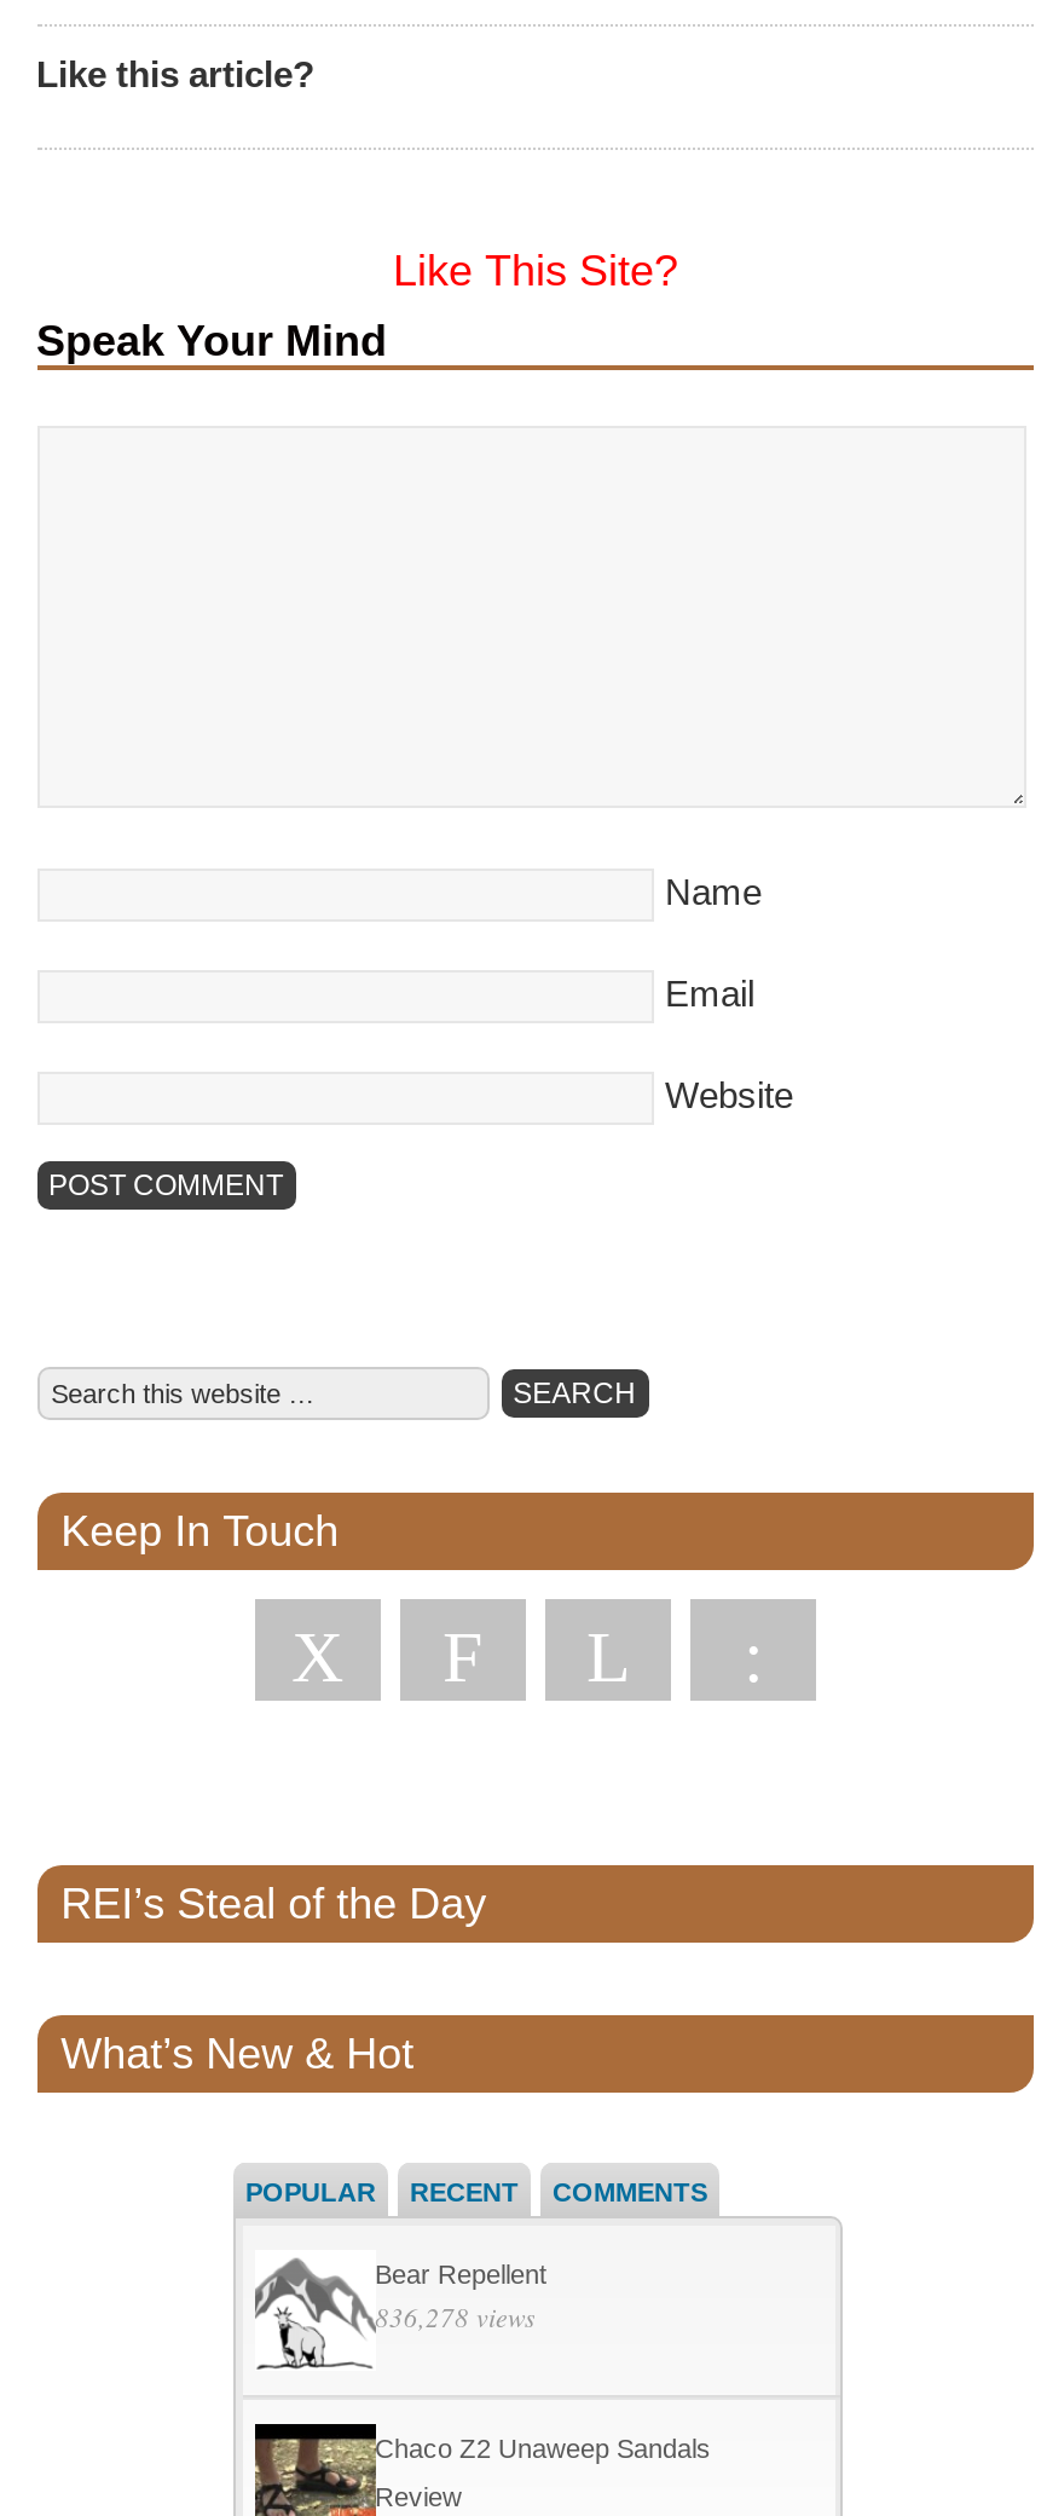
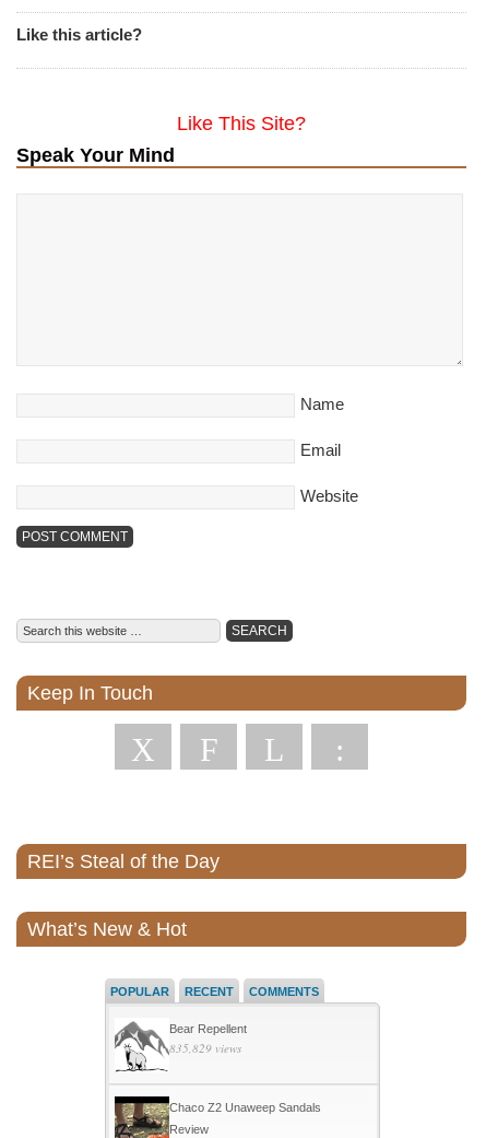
[375,2297,534,2333] 836,278 views -> [169,1039,241,1055] 835,829 views

